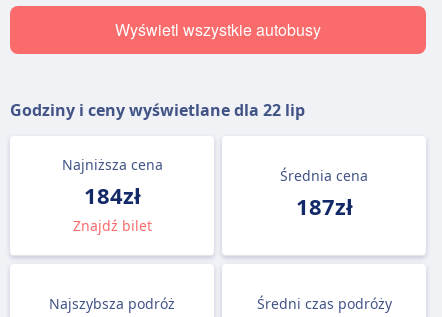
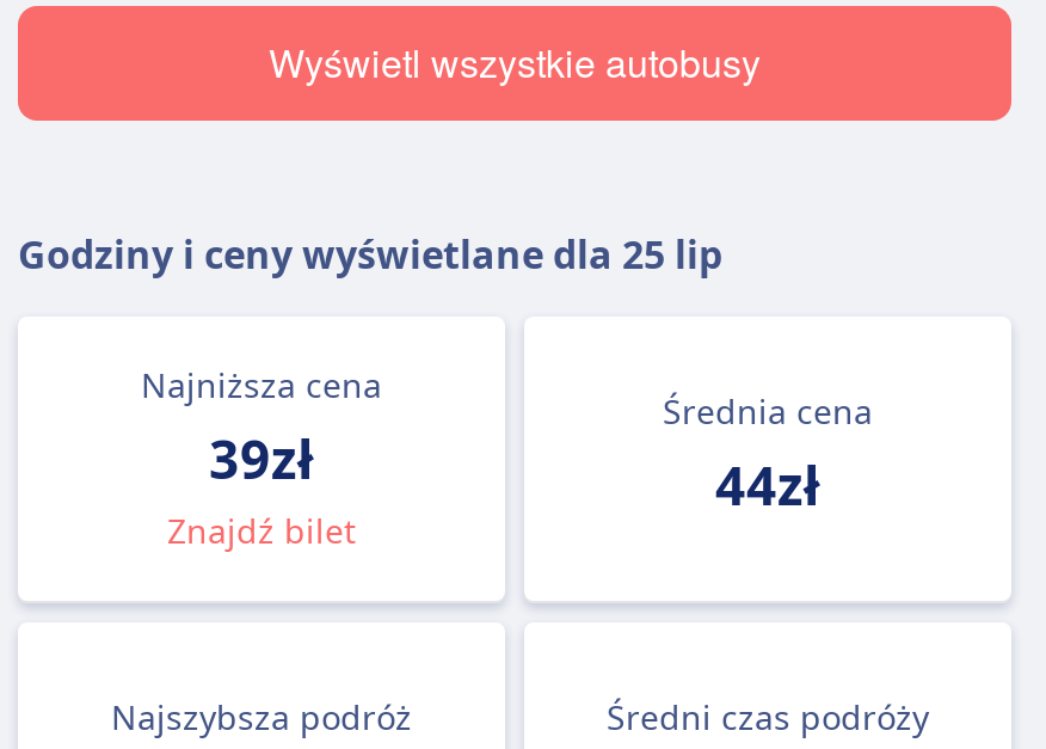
[10,99,305,121] Godziny i ceny wyświetlane dla 22 lip -> [18,228,722,281] Godziny i ceny wyświetlane dla 25 lip
[83,180,140,210] 184zł -> [209,422,314,493] 39zł
[295,191,352,221] 187zł -> [715,448,820,520] 44zł

